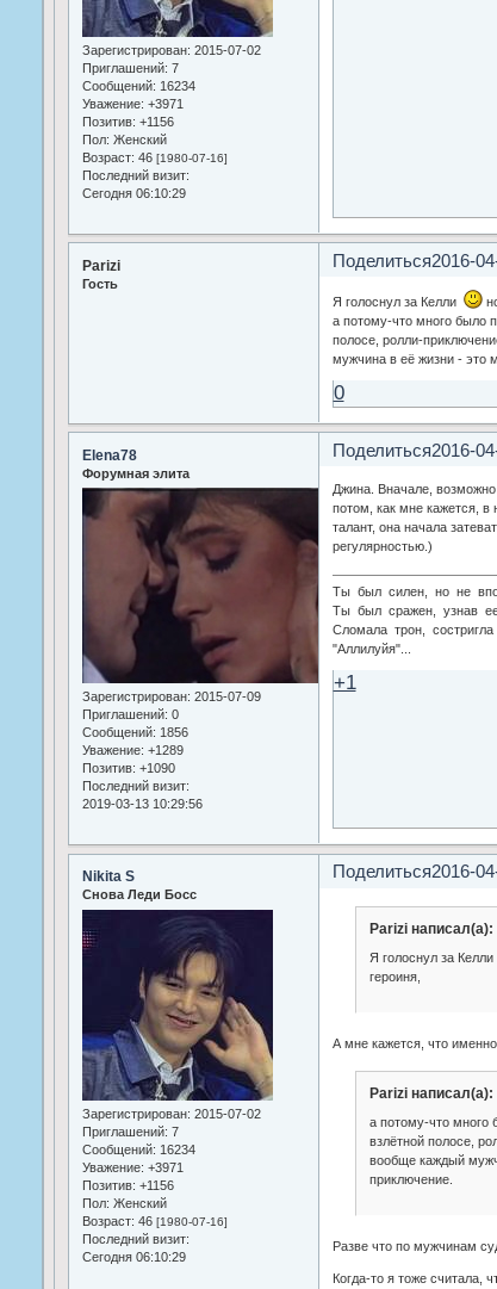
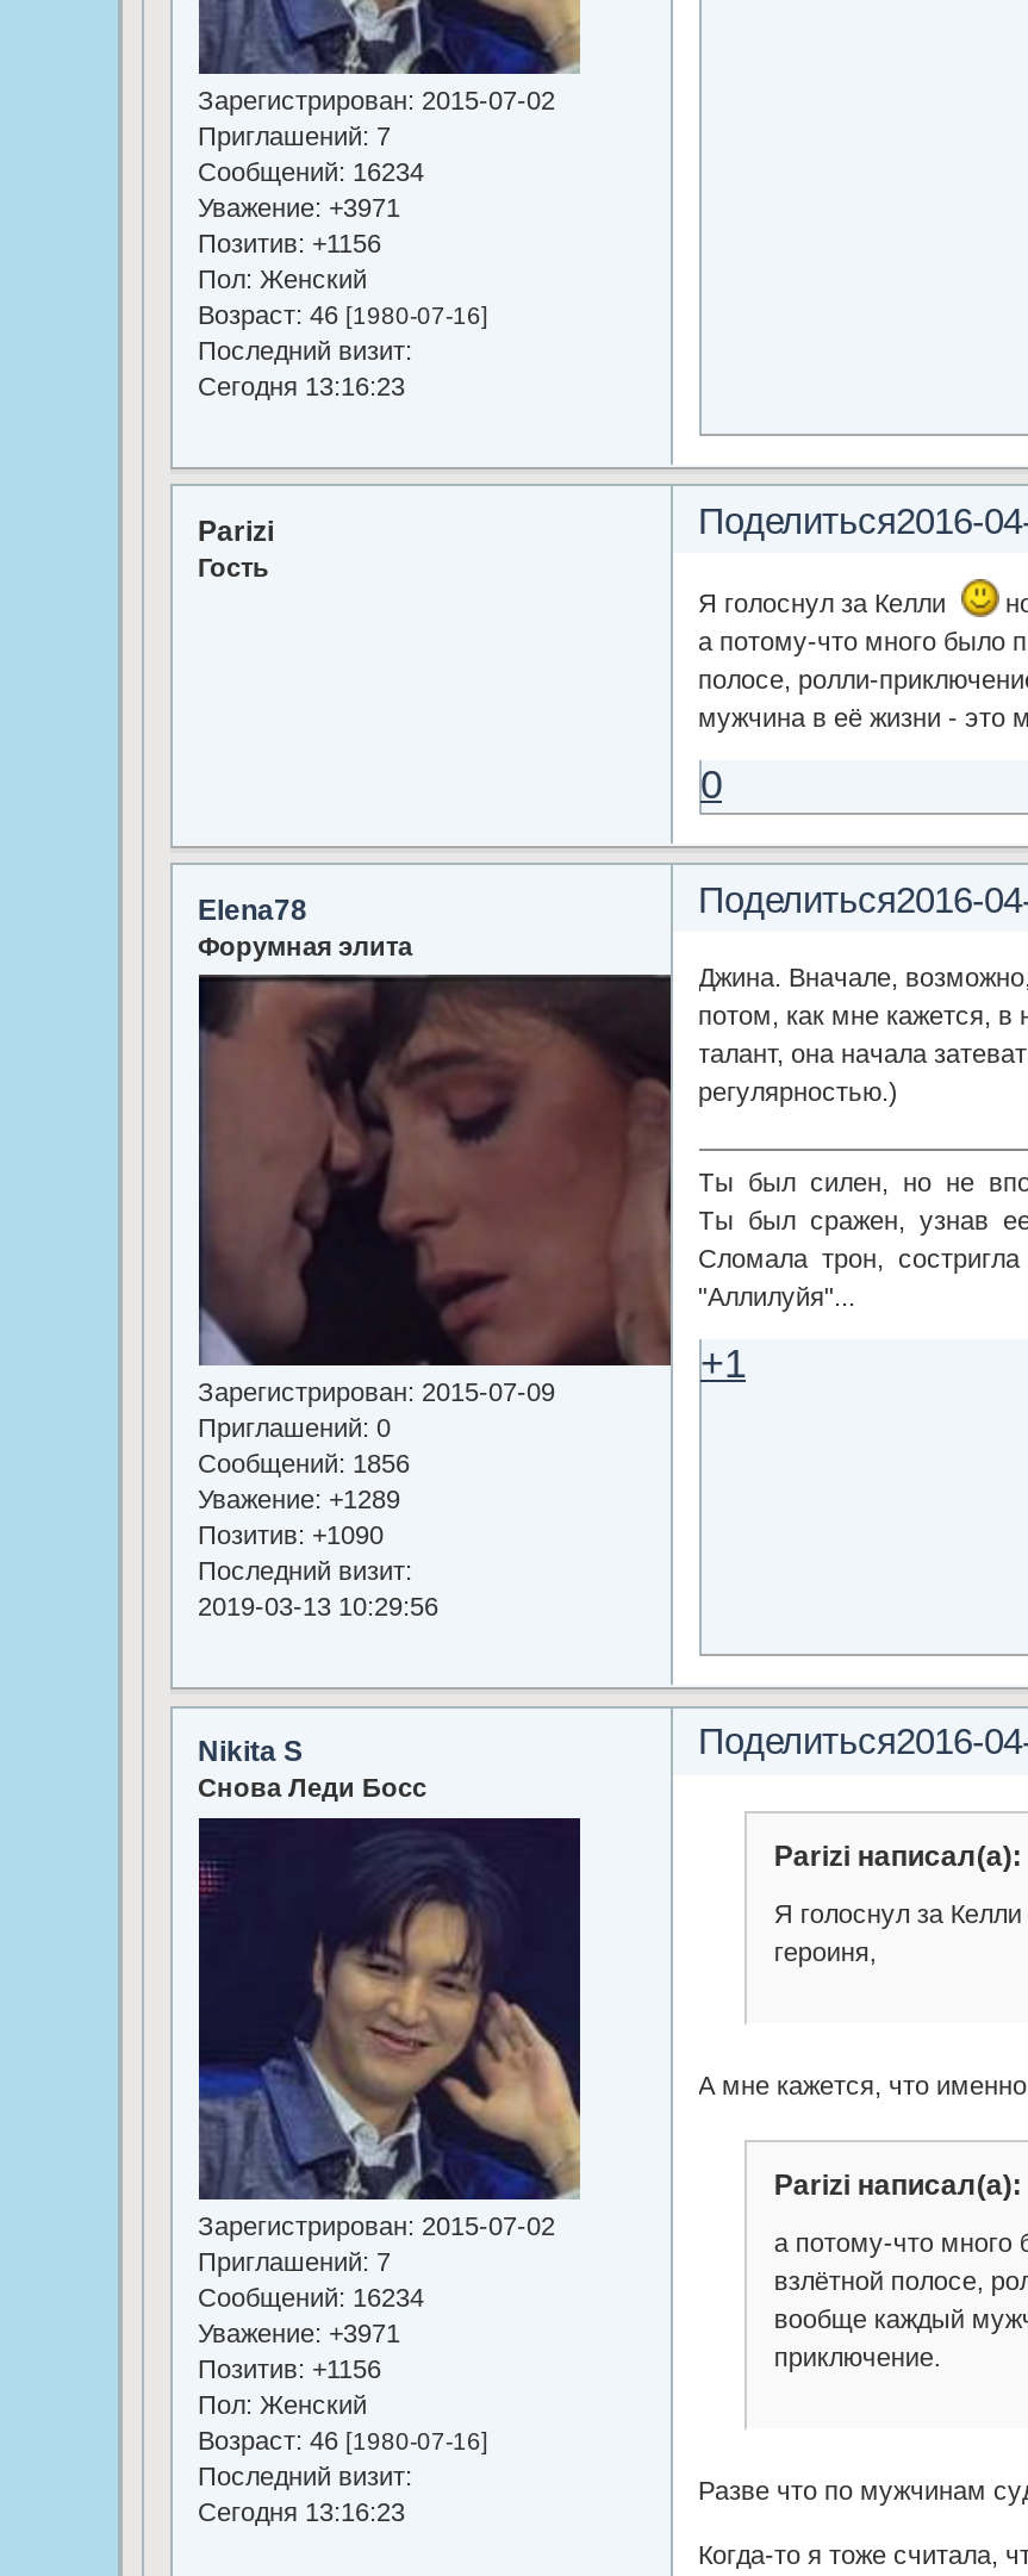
[82,186,185,200] Сегодня 06:10:29 -> [198,371,405,400] Сегодня 13:16:23
[82,1249,185,1264] Сегодня 06:10:29 -> [198,2497,405,2525] Сегодня 13:16:23

